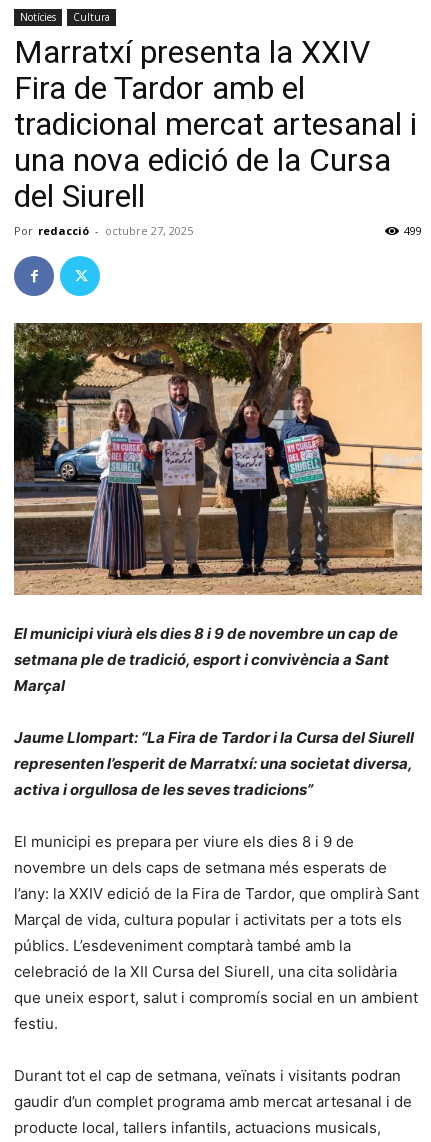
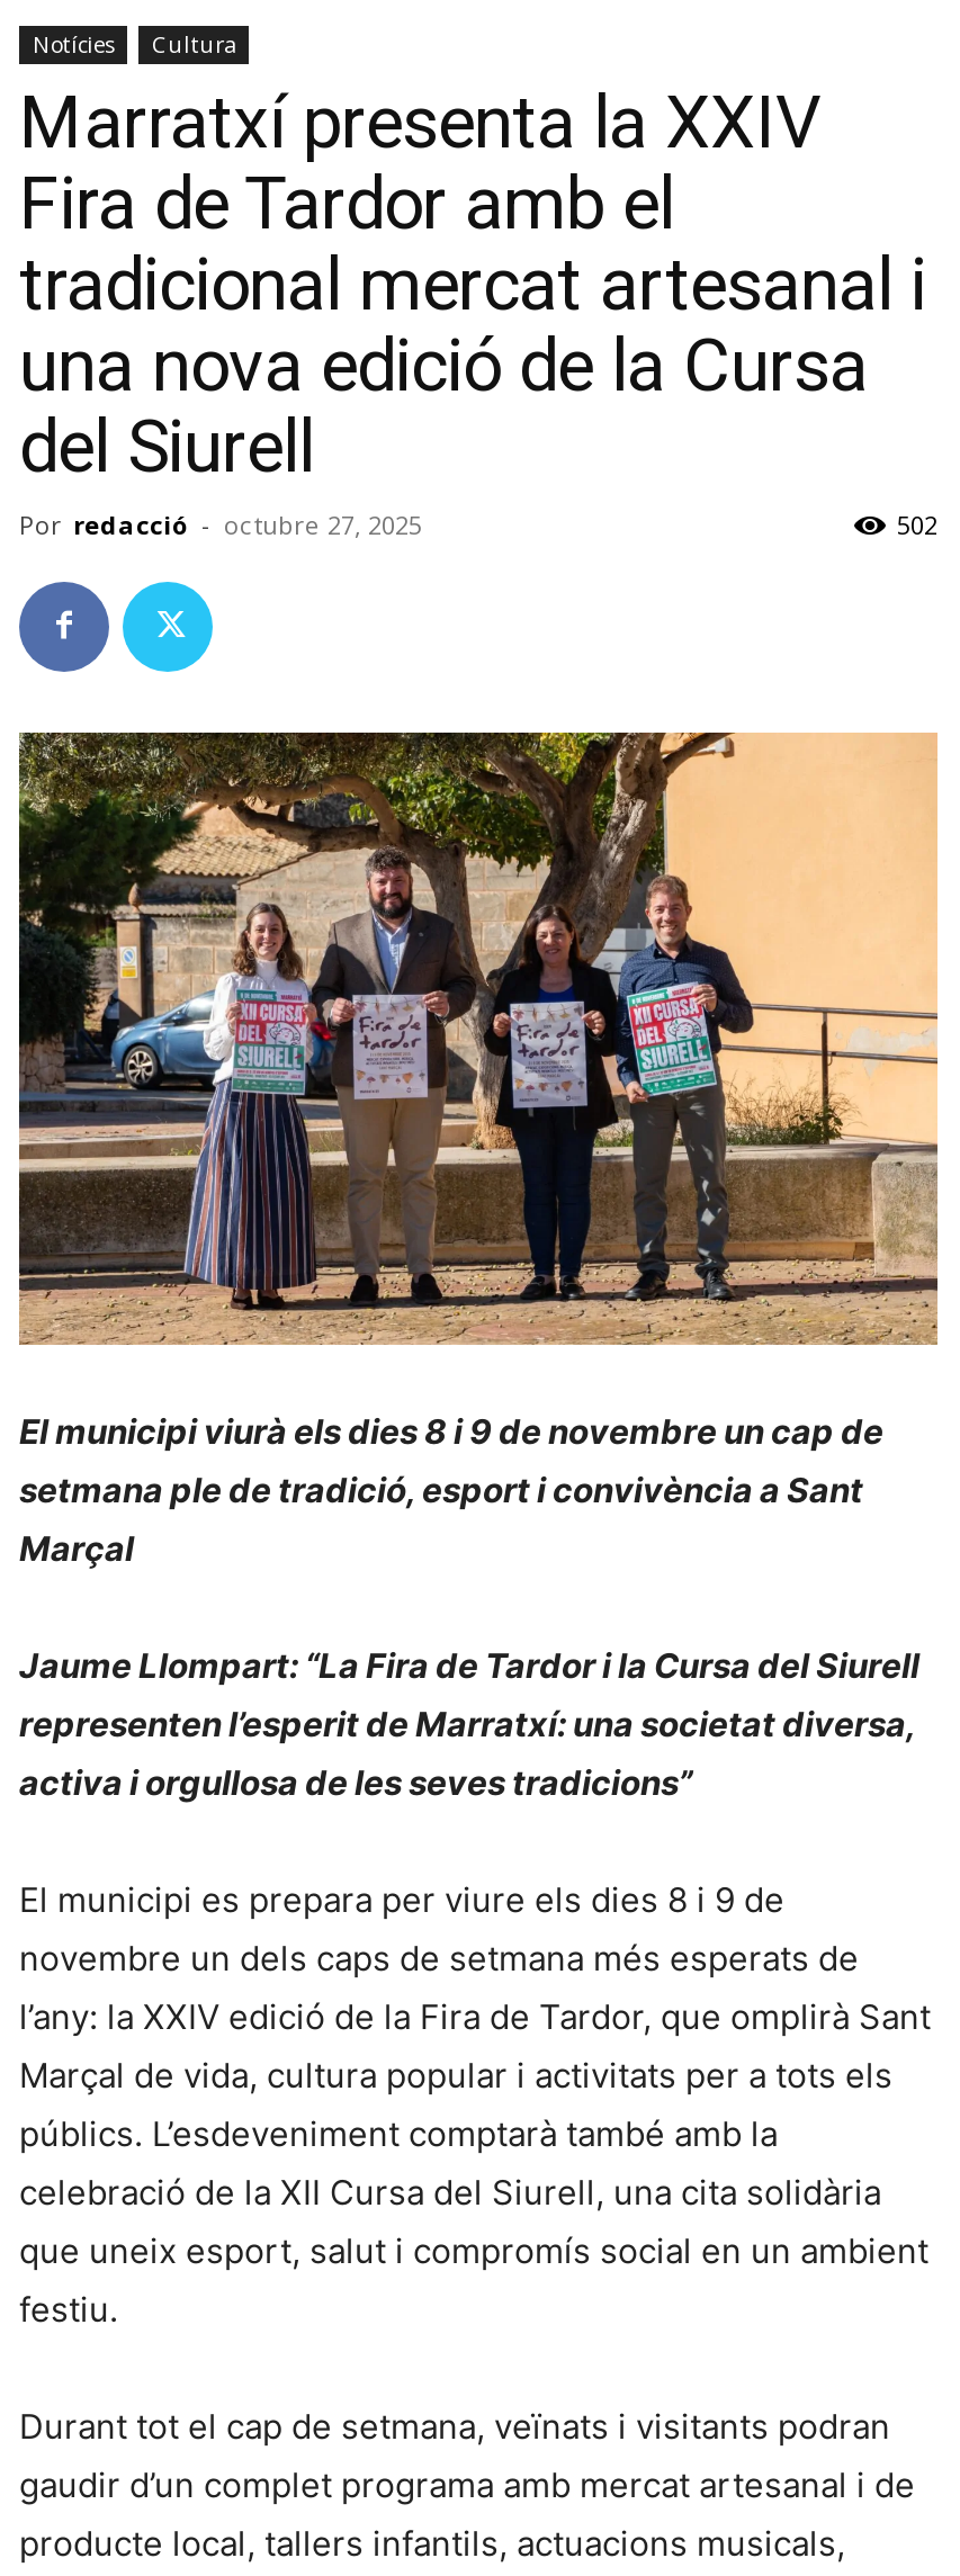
[404,223,422,238] 499 -> [897,508,937,541] 502

